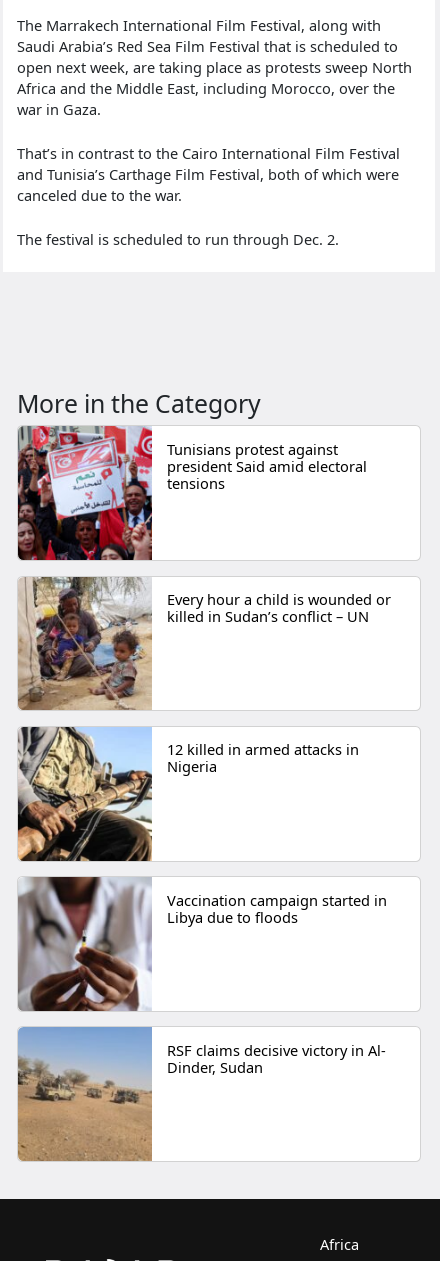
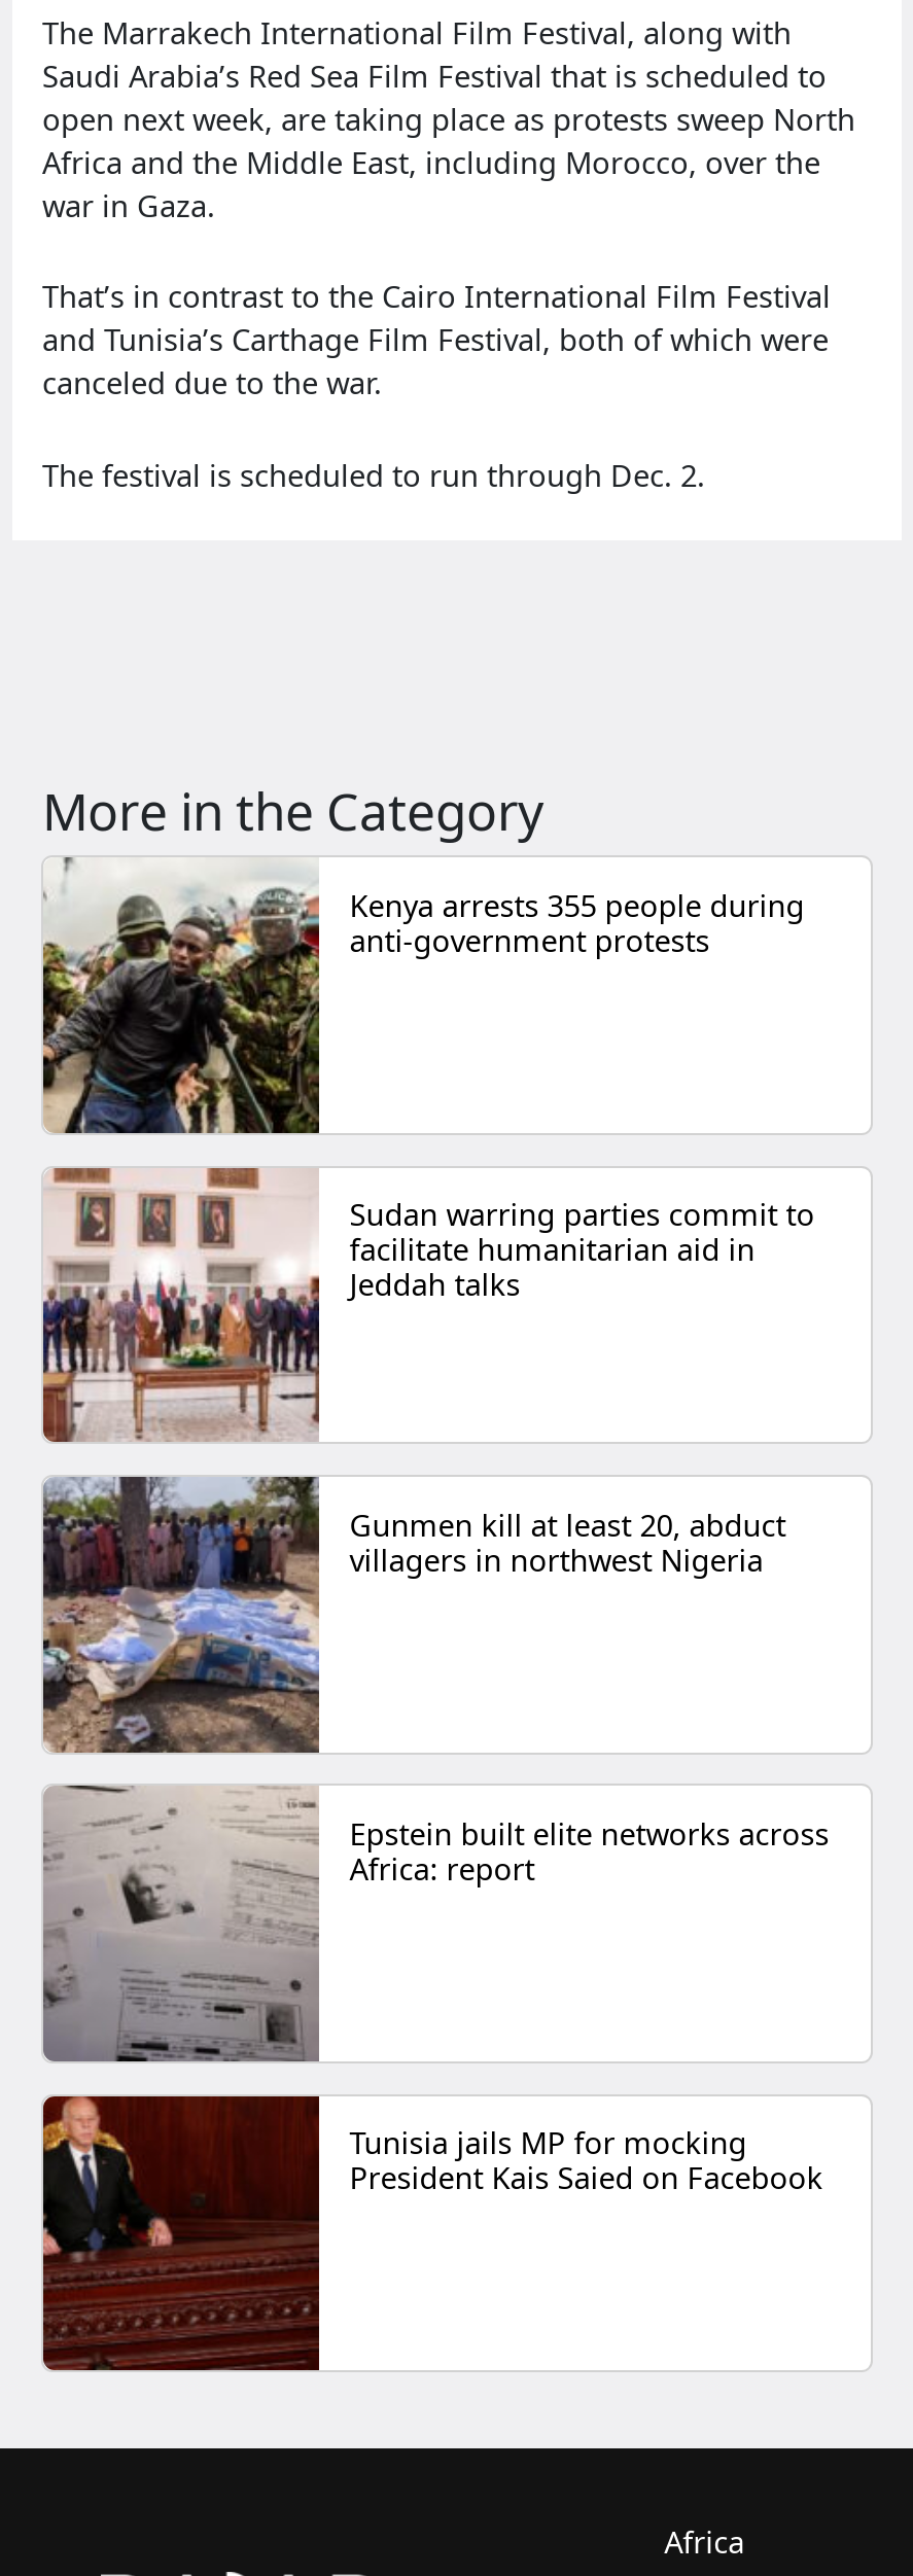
[17,425,367,561] [image] | Tunisians protest against | president Said amid electoral | tensions -> [41,857,804,1135] [image] | Kenya arrests 355 people during | anti-government protests
[17,576,391,710] [image] | Every hour a child is wounded or | killed in Sudan’s conflict – UN -> [41,1166,815,1440] [image] | Sudan warring parties commit to | facilitate humanitarian aid in | Jeddah talks
[17,726,359,862] [image] | 12 killed in armed attacks in | Nigeria -> [41,1475,786,1755] [image] | Gunmen kill at least 20, abduct | villagers in northwest Nigeria
[18,876,387,1011] [image] | Vaccination campaign started in | Libya due to floods -> [43,1786,829,2063] [image] | Epstein built elite networks across | Africa: report
[17,1026,386,1162] [image] | RSF claims decisive victory in Al- | Dinder, Sudan -> [41,2094,823,2372] [image] | Tunisia jails MP for mocking | President Kais Saied on Facebook

